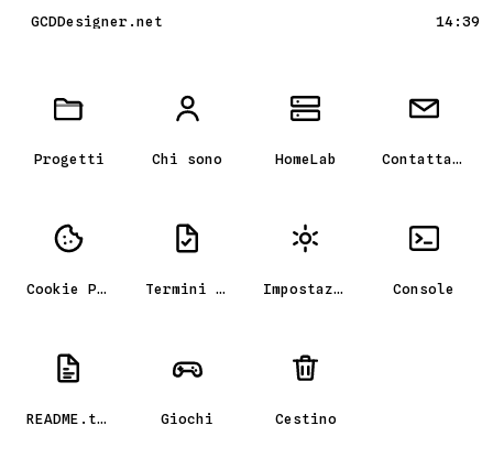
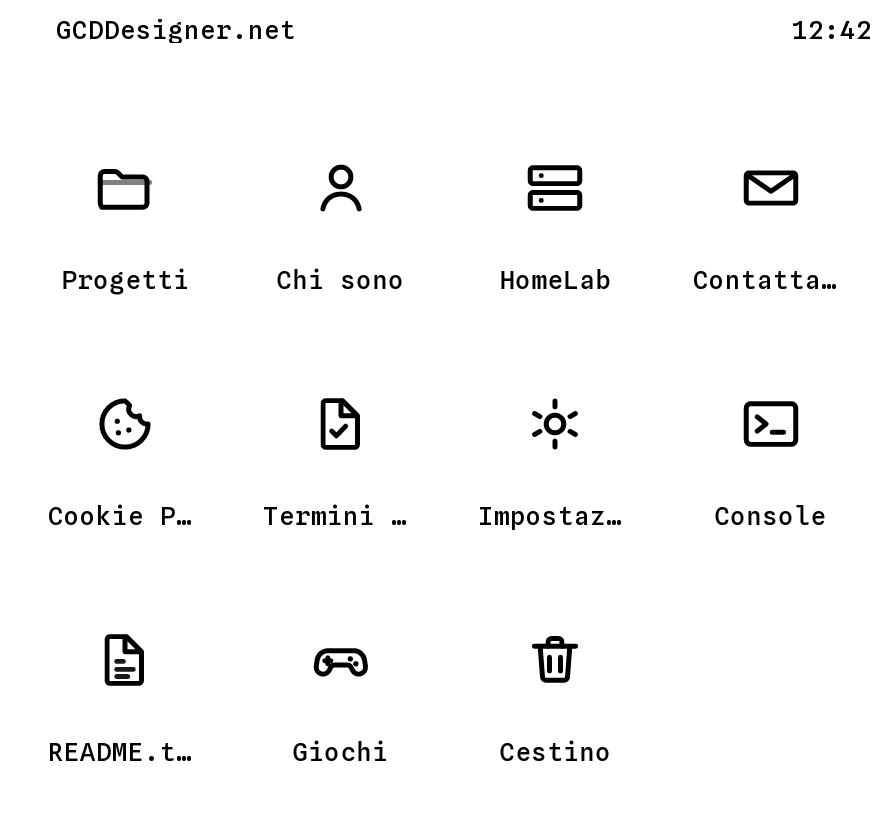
[436,13,480,30] 14:39 -> [792,15,872,45] 12:42

